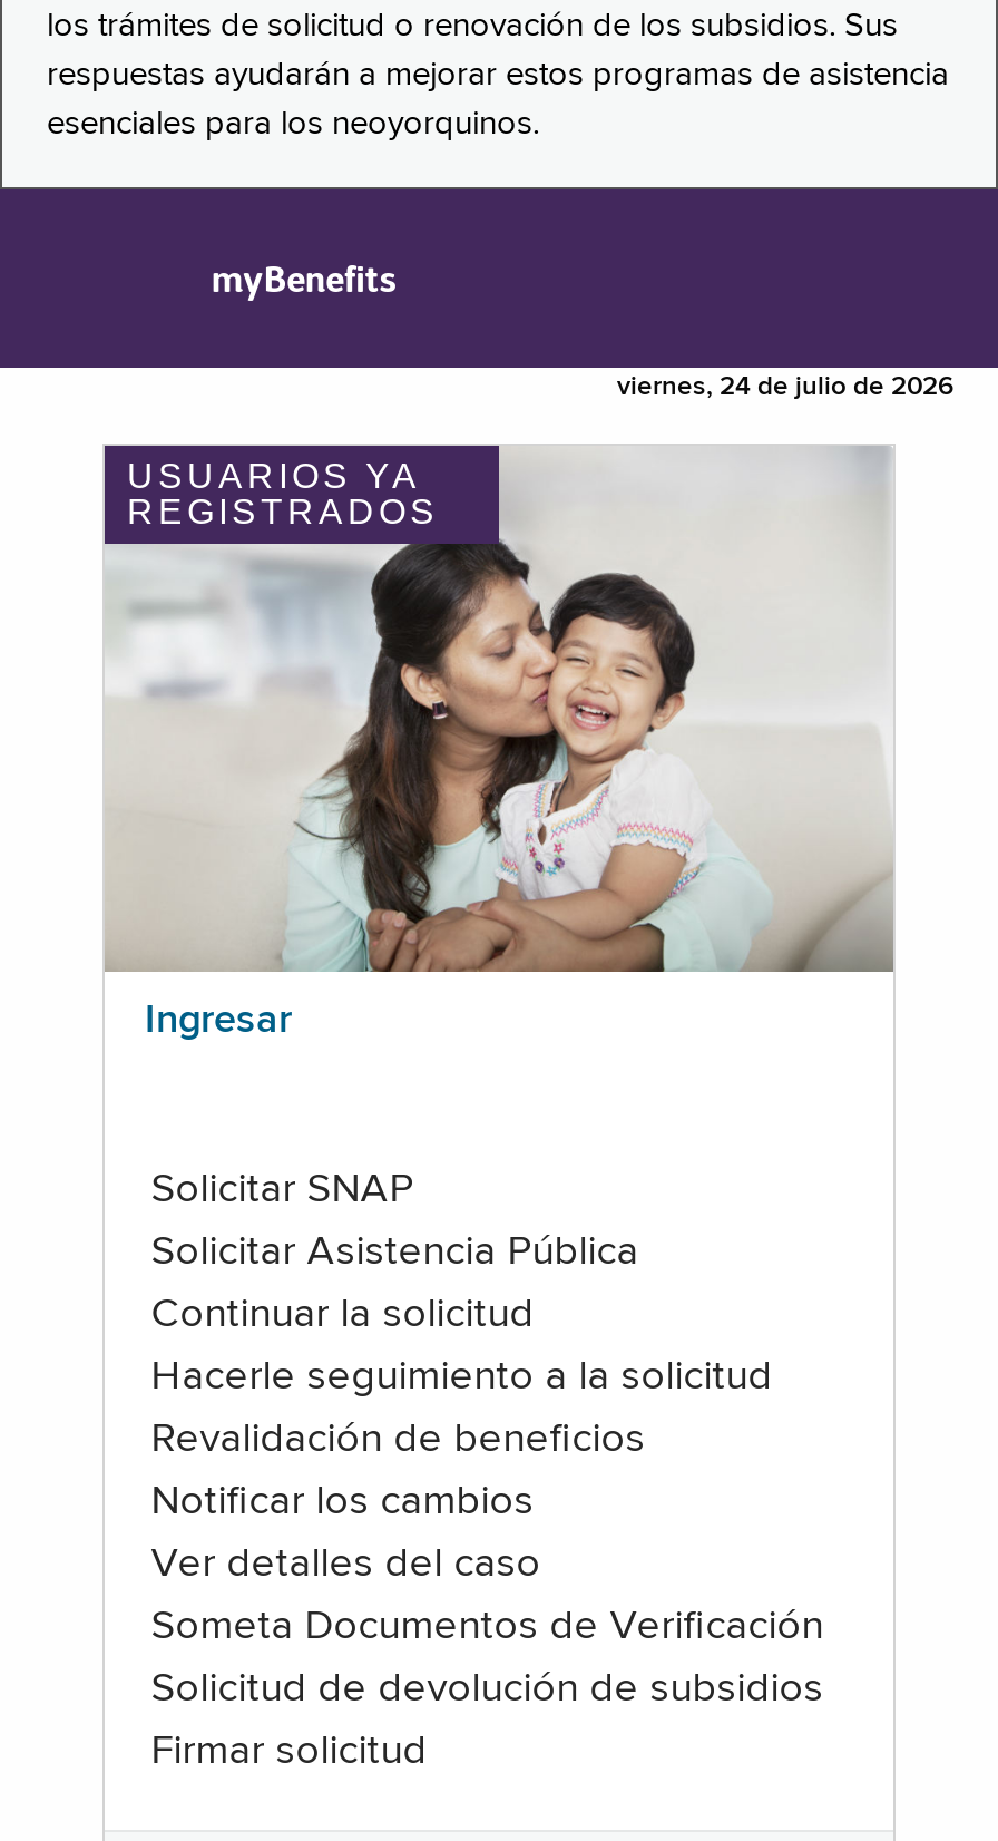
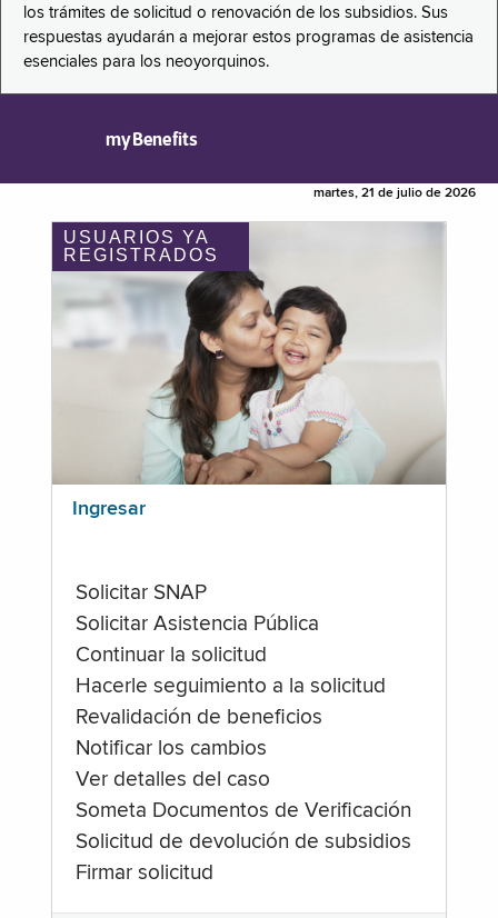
[617,375,953,401] viernes, 24 de julio de 2026 -> [313,187,476,200] martes, 21 de julio de 2026

